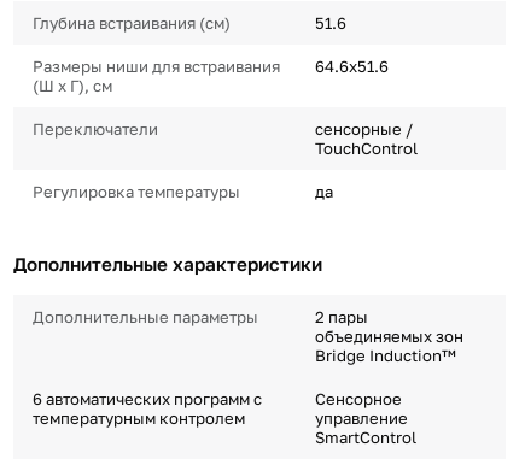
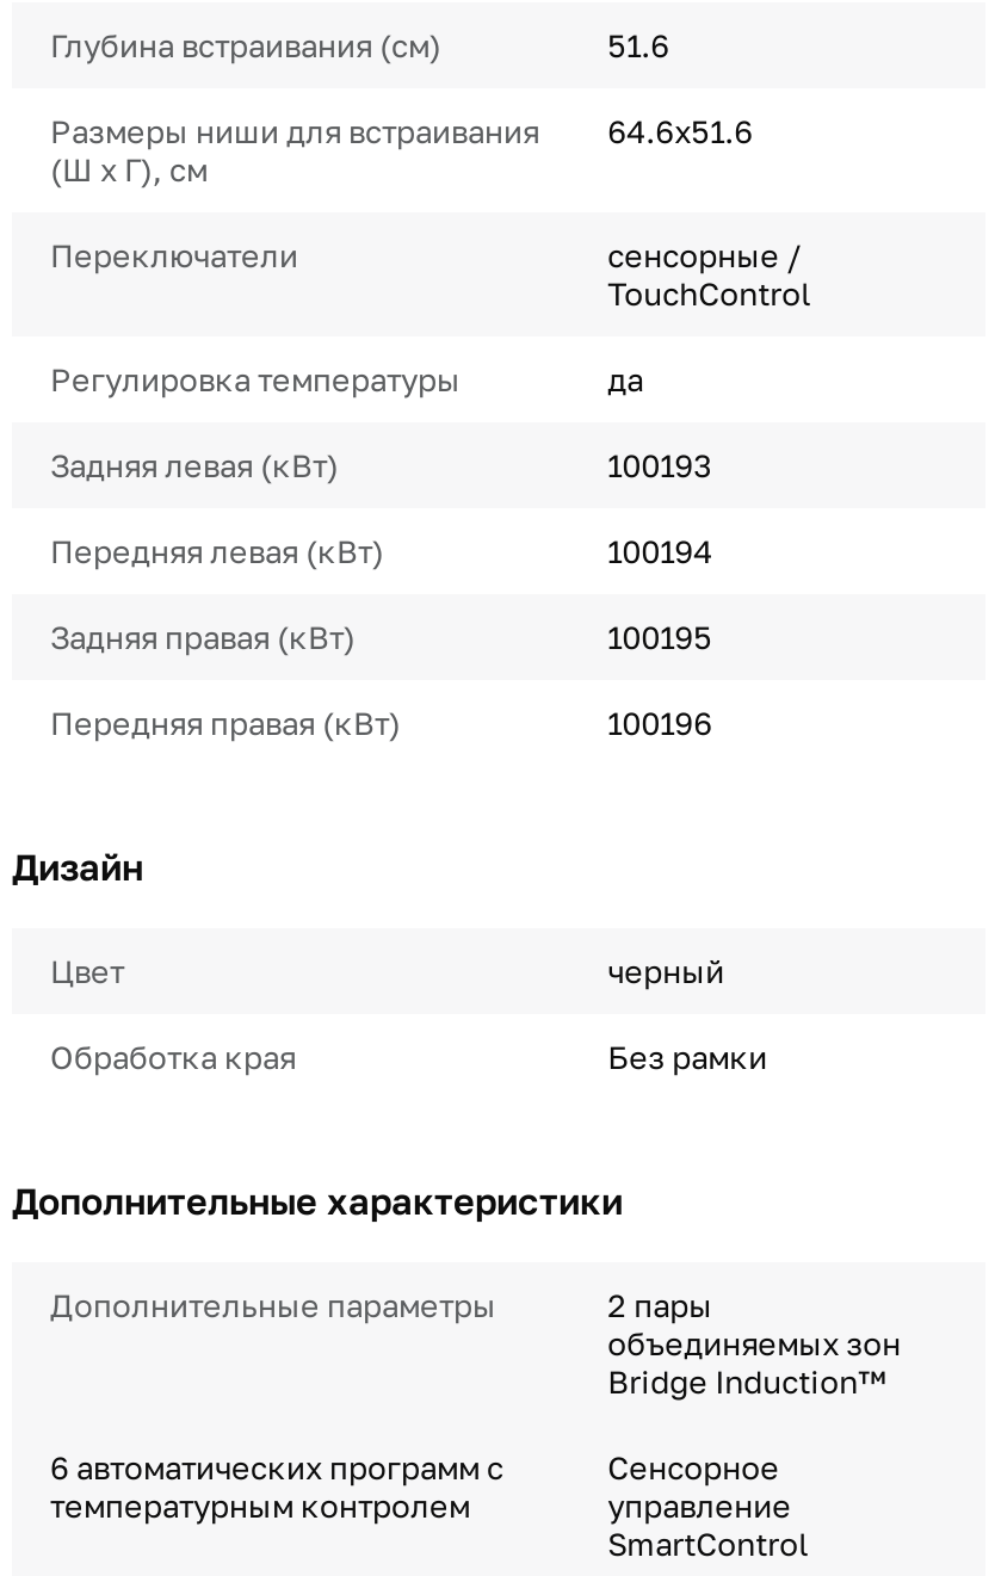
none -> [12,446,767,1076] Задняя левая (кВт) | 100193 | Передняя левая (кВт) | 100194 | Задняя правая (кВт) | 100195 | Передняя правая (кВт) | 100196 | Дизайн | Цвет | черный | Обработка края | Без рамки

